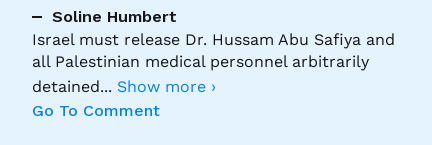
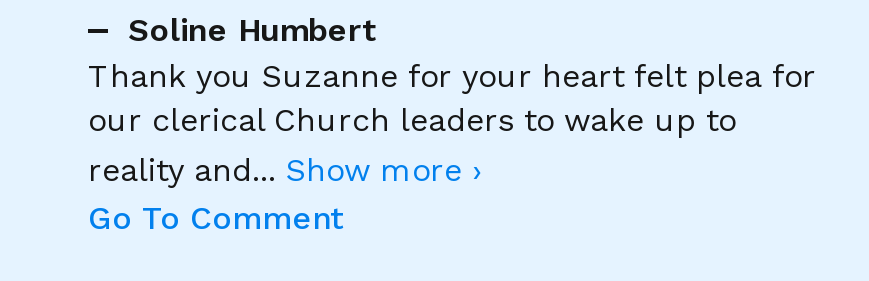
[32,30,395,96] Israel must release Dr. Hussam Abu Safiya and | all Palestinian medical personnel arbitrarily | detained... Show more › -> [88,57,816,189] Thank you Suzanne for your heart felt plea for | our clerical Church leaders to wake up to | reality and... Show more ›

